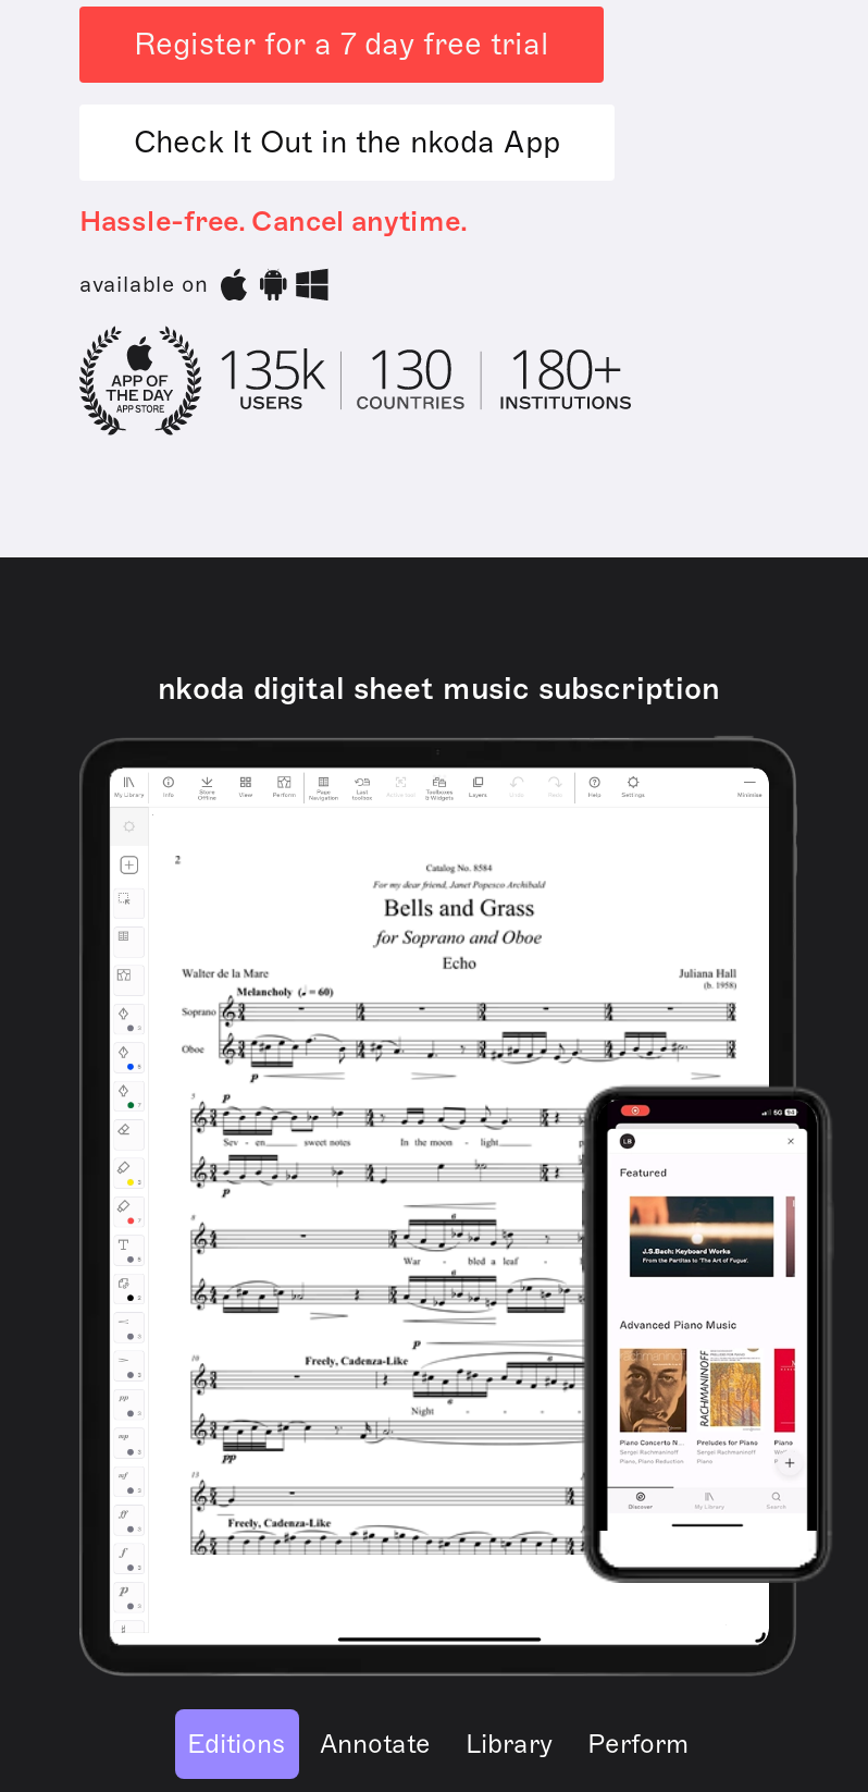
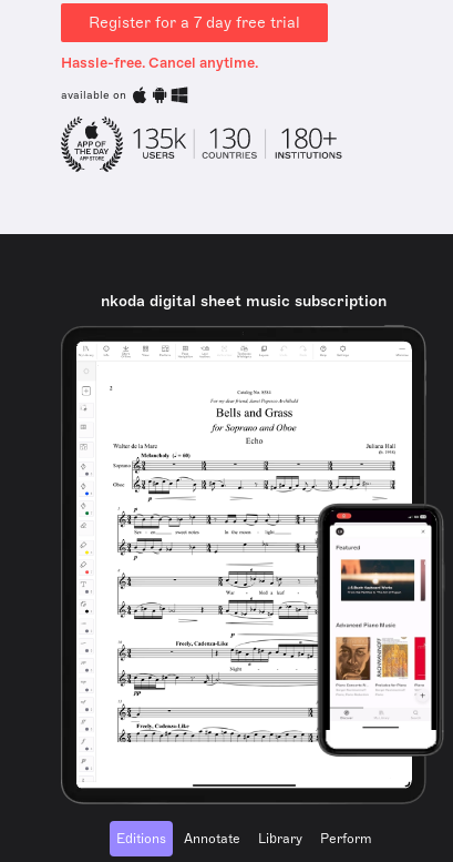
[134,124,560,161] Check It Out in the nkoda App -> none

